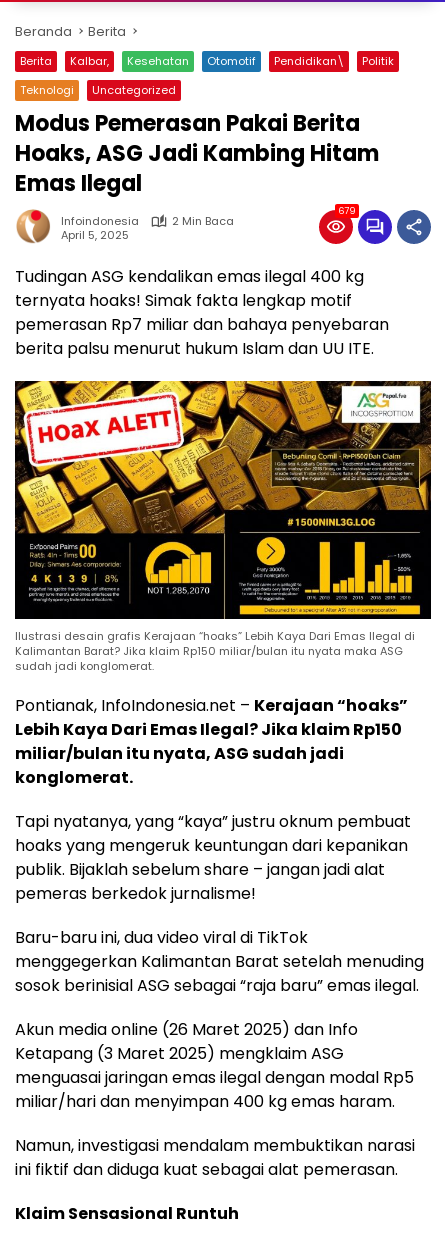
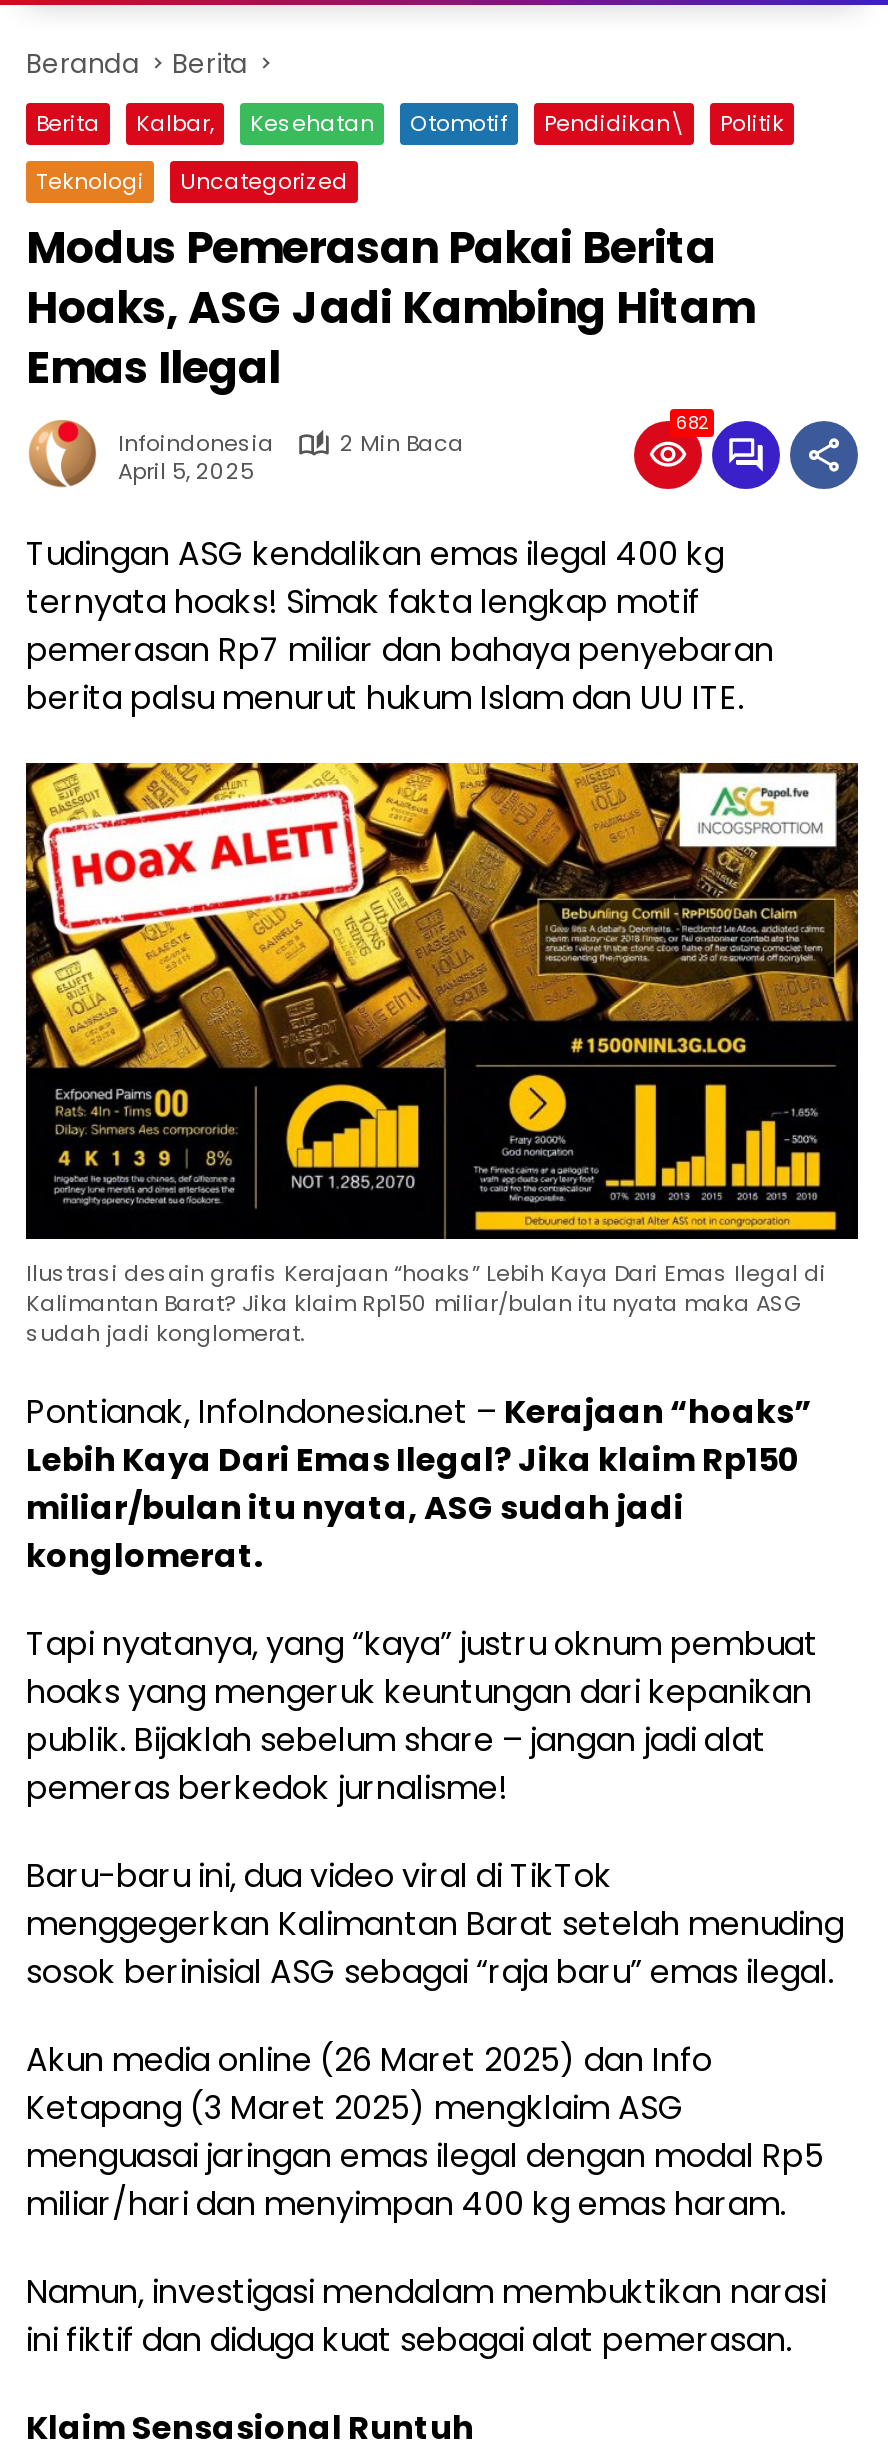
[338,205,356,217] 679 -> [676,411,708,435] 682

